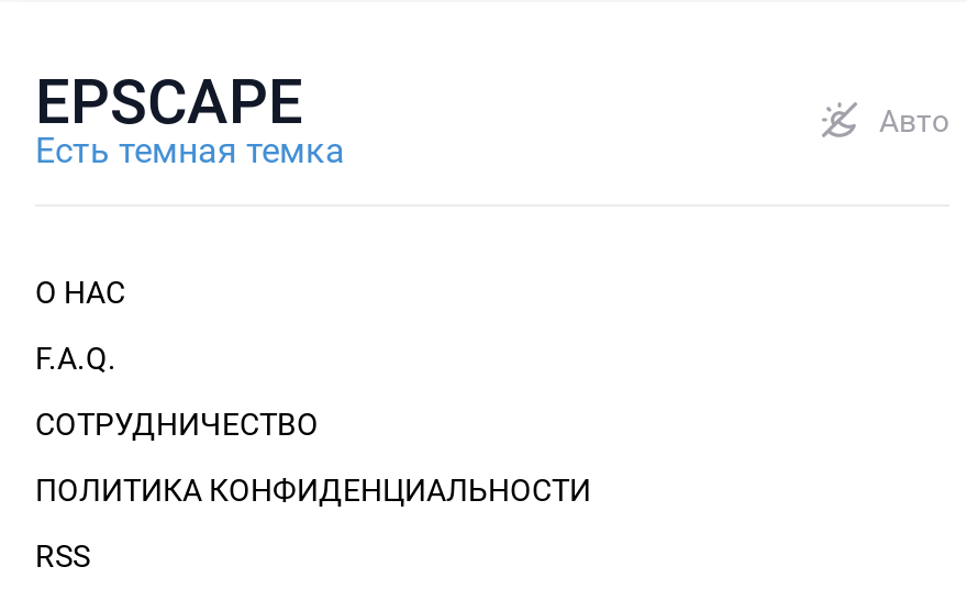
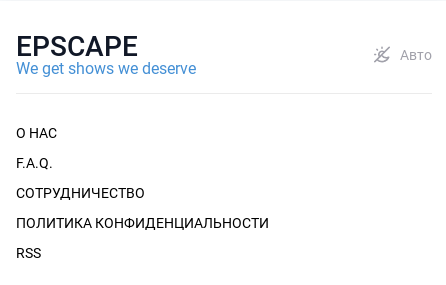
[35,130,345,171] Есть темная темка -> [16,59,196,78] We get shows we deserve

